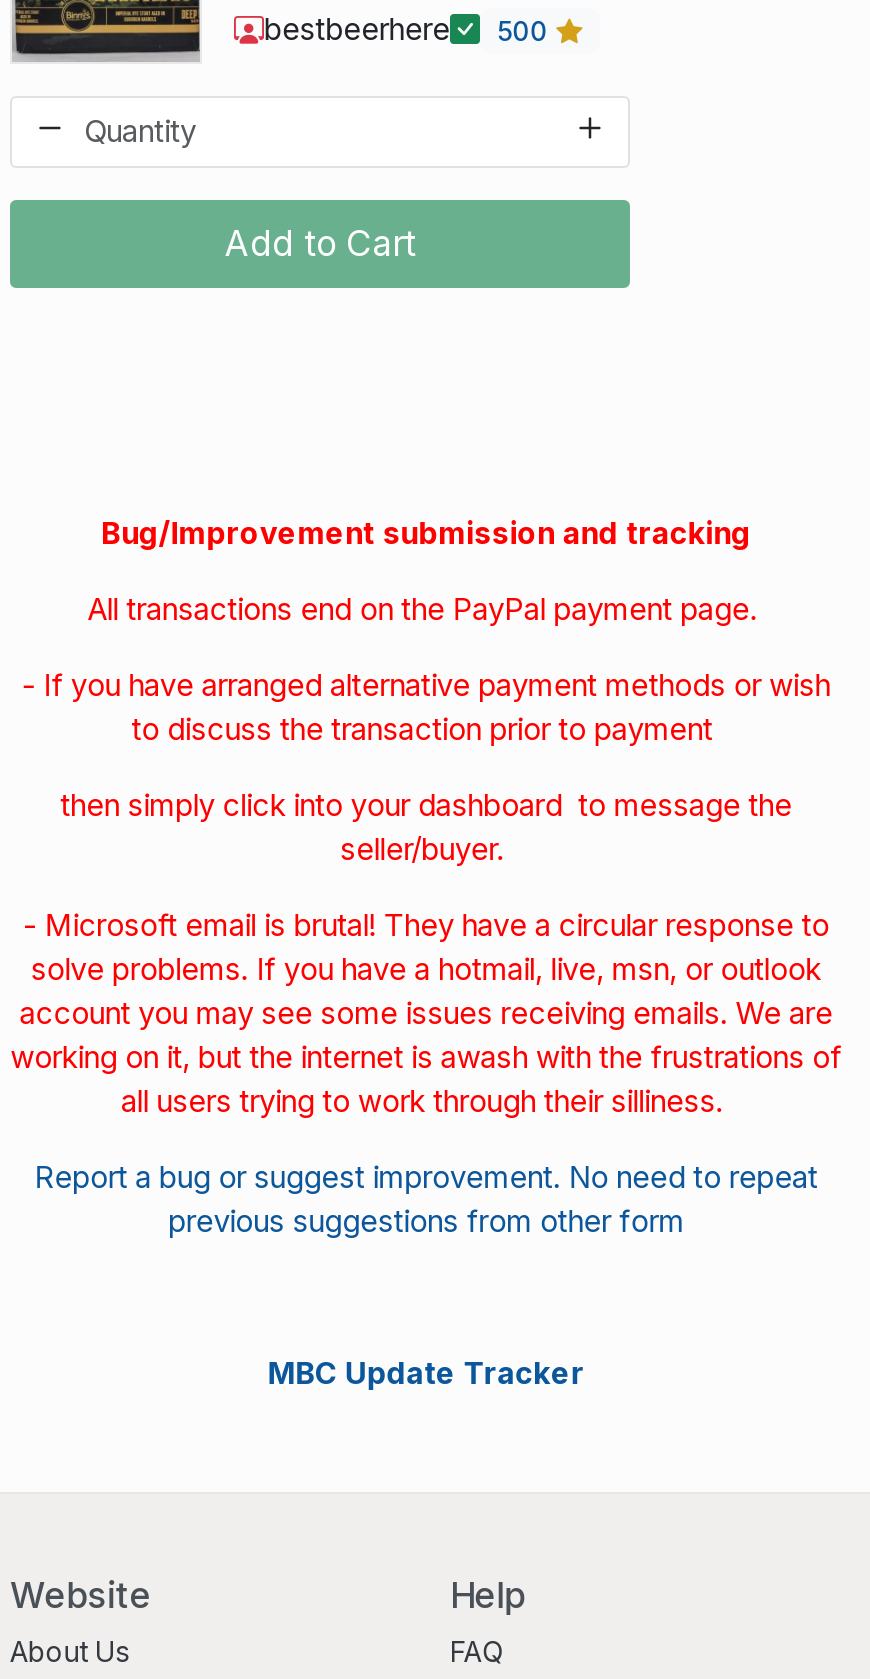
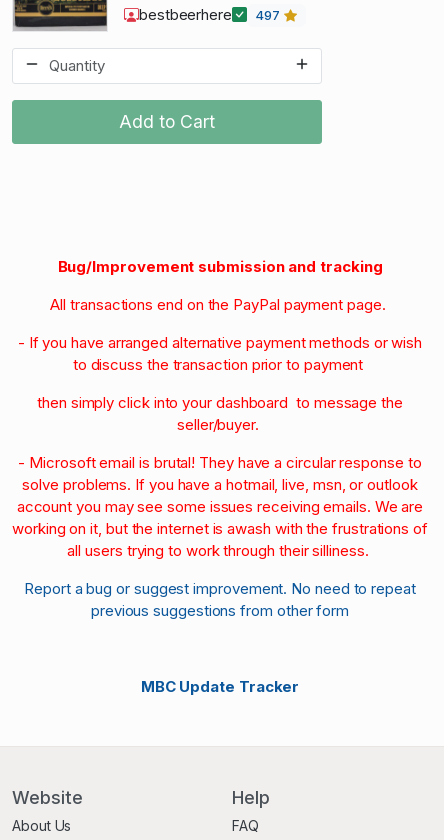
[264,11,556,49] bestbeerhere 500 -> [139,5,284,24] bestbeerhere 497

